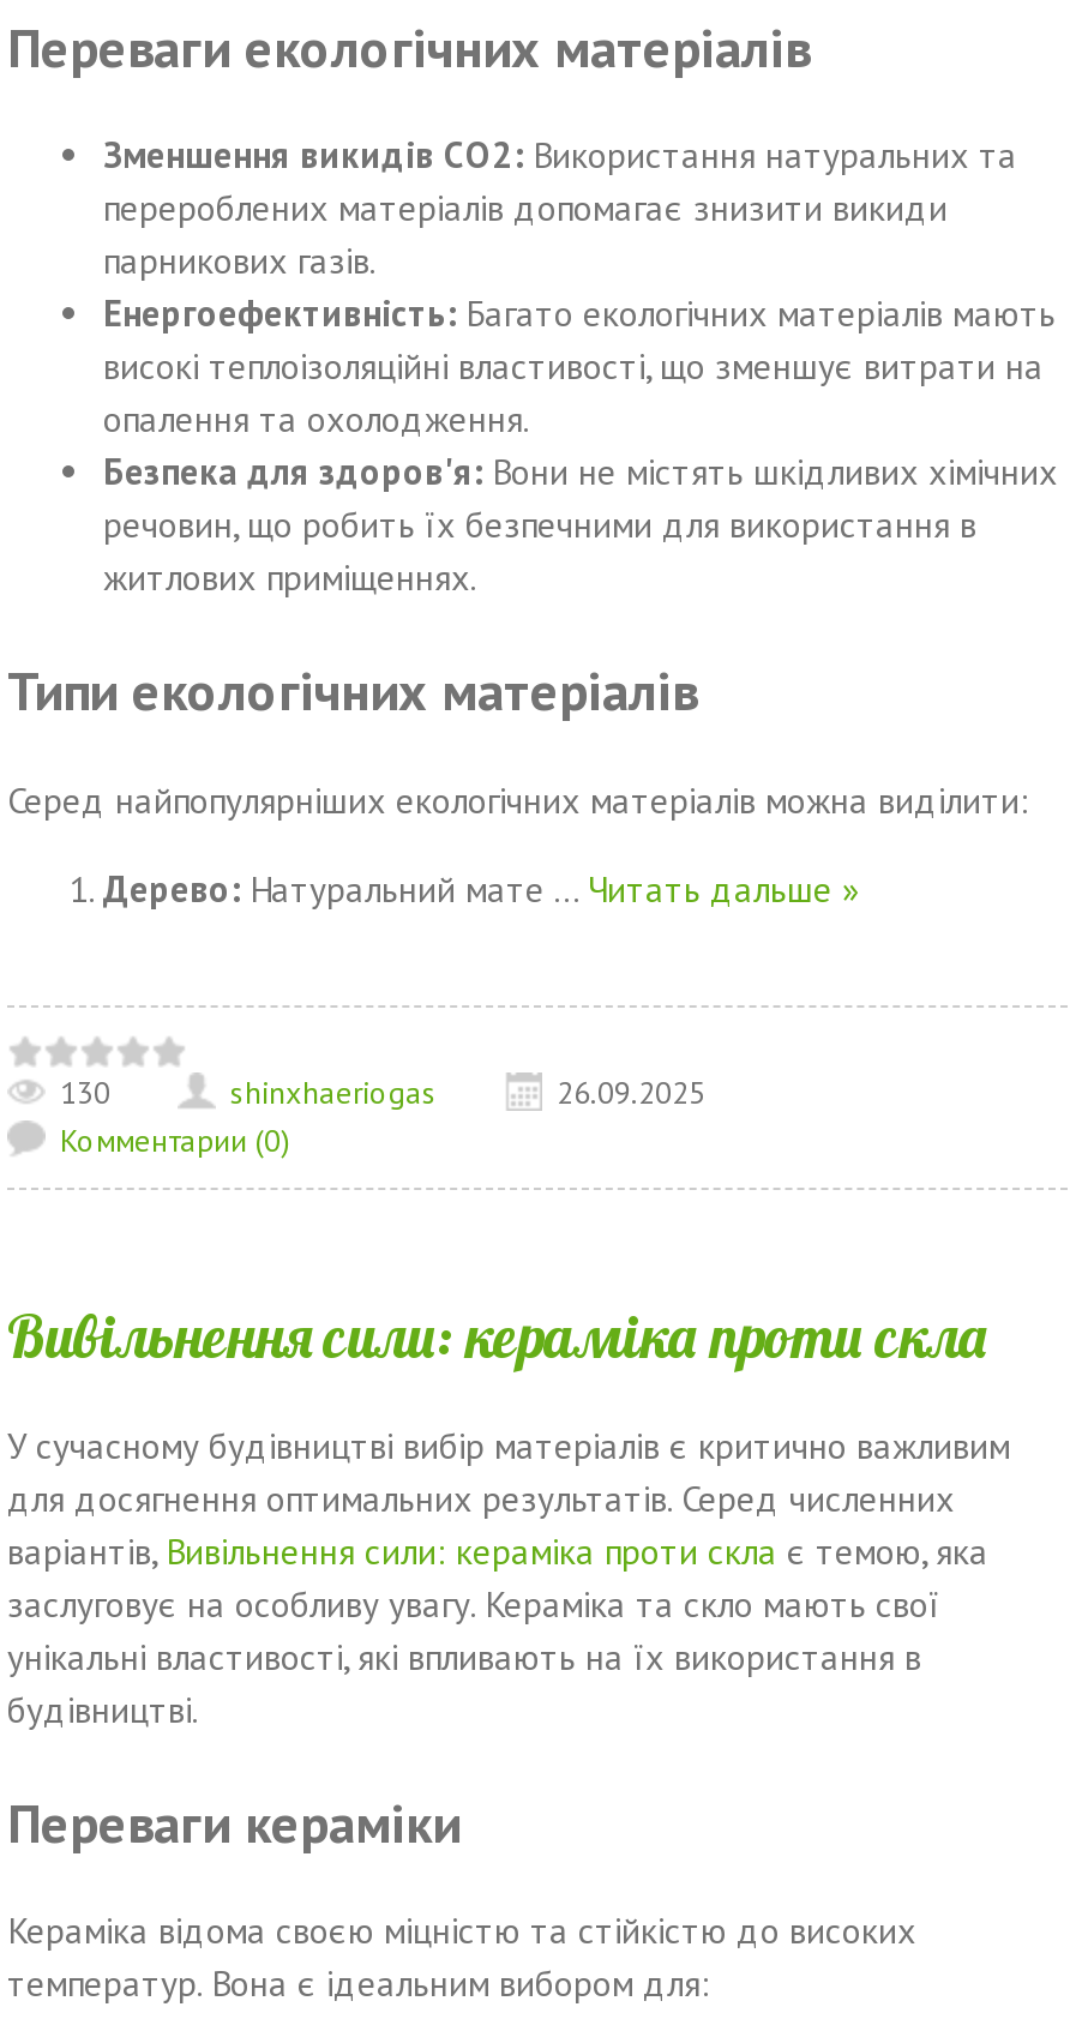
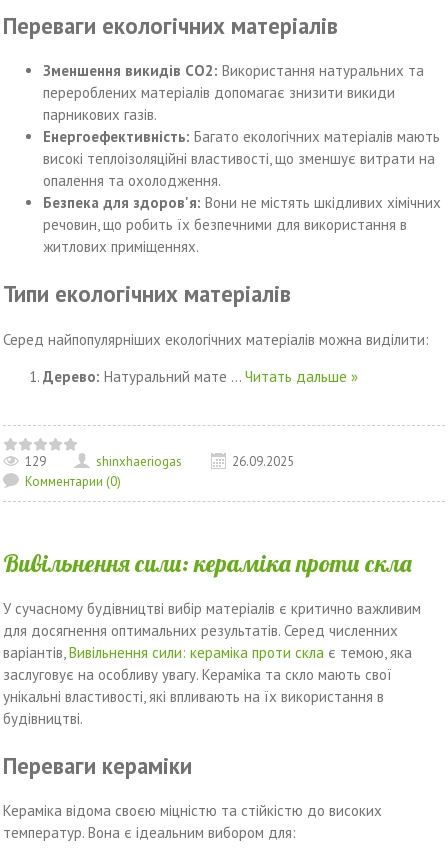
[60,1072,110,1113] 130 -> [25,453,46,470] 129

